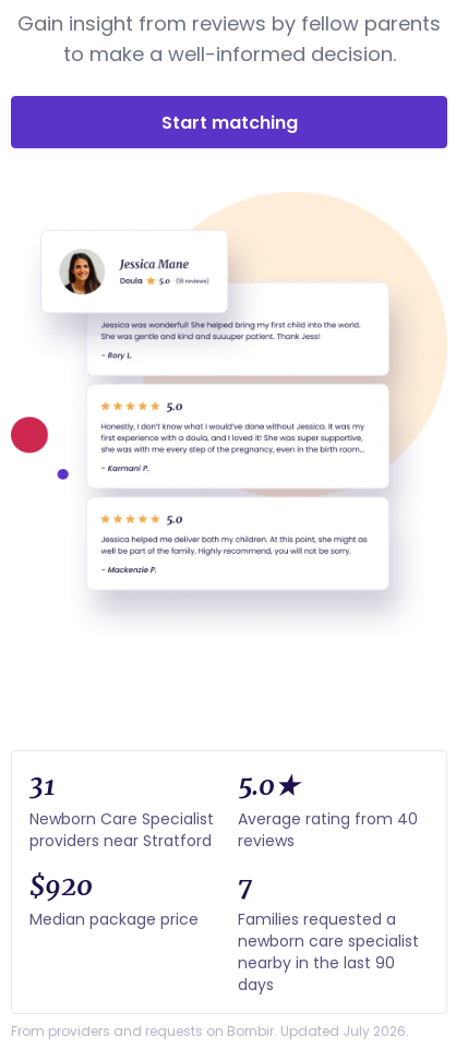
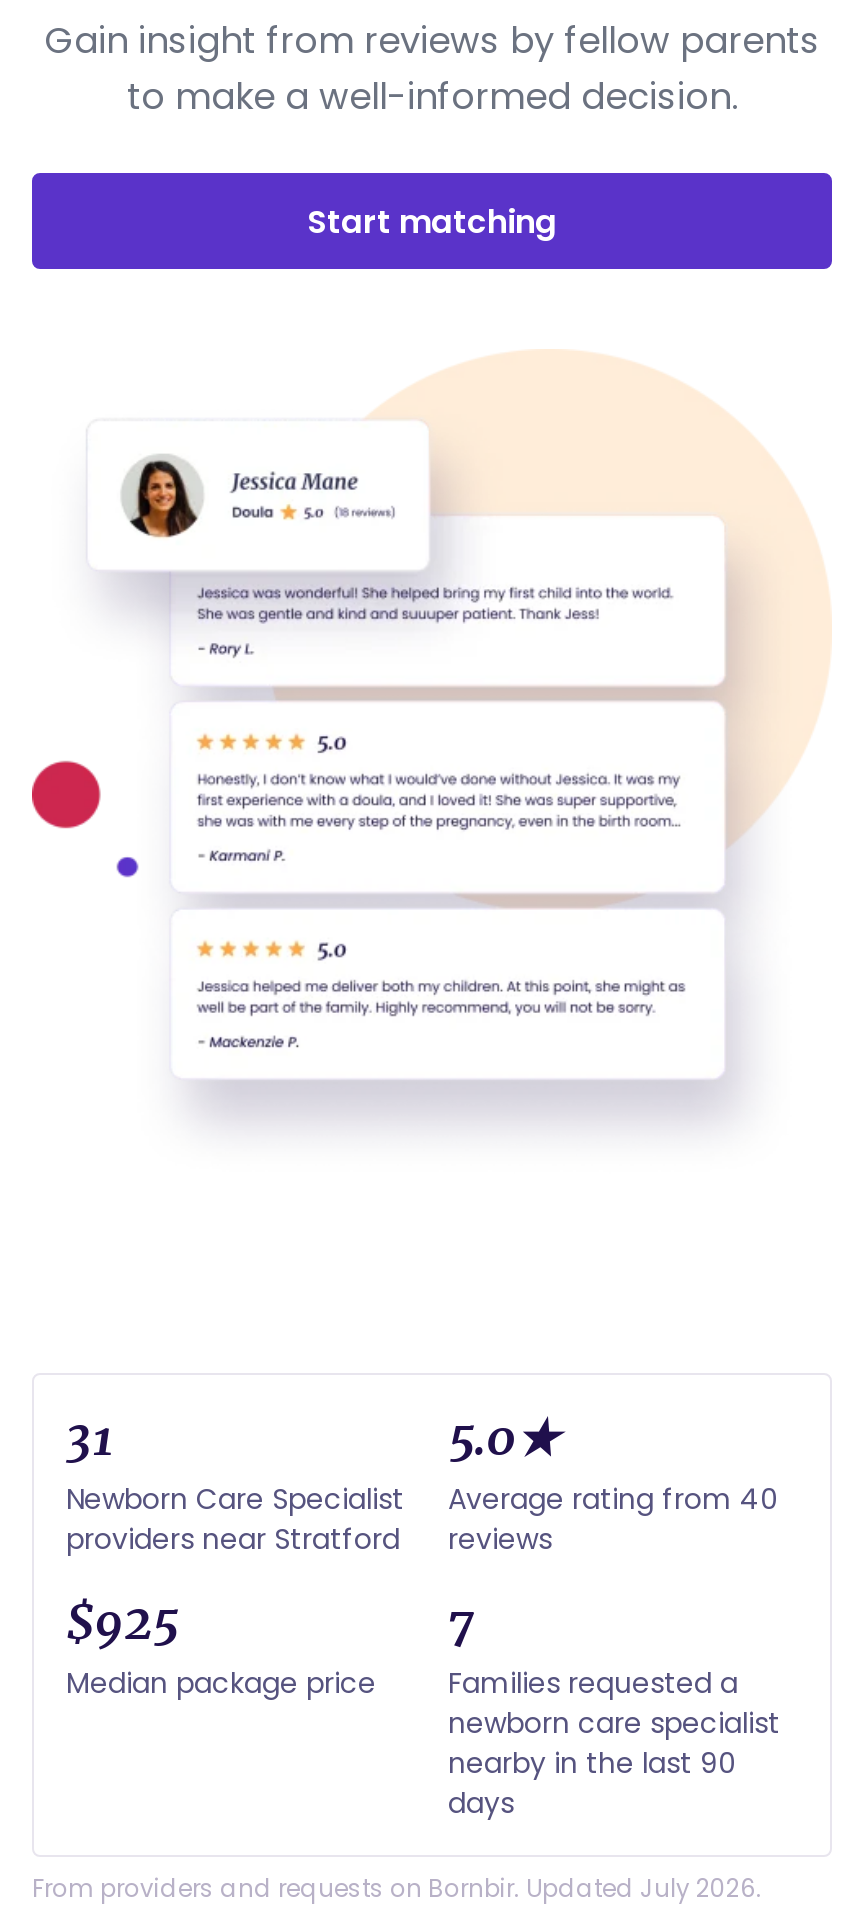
[29,869,93,902] $920 -> [66,1590,178,1652] $925

